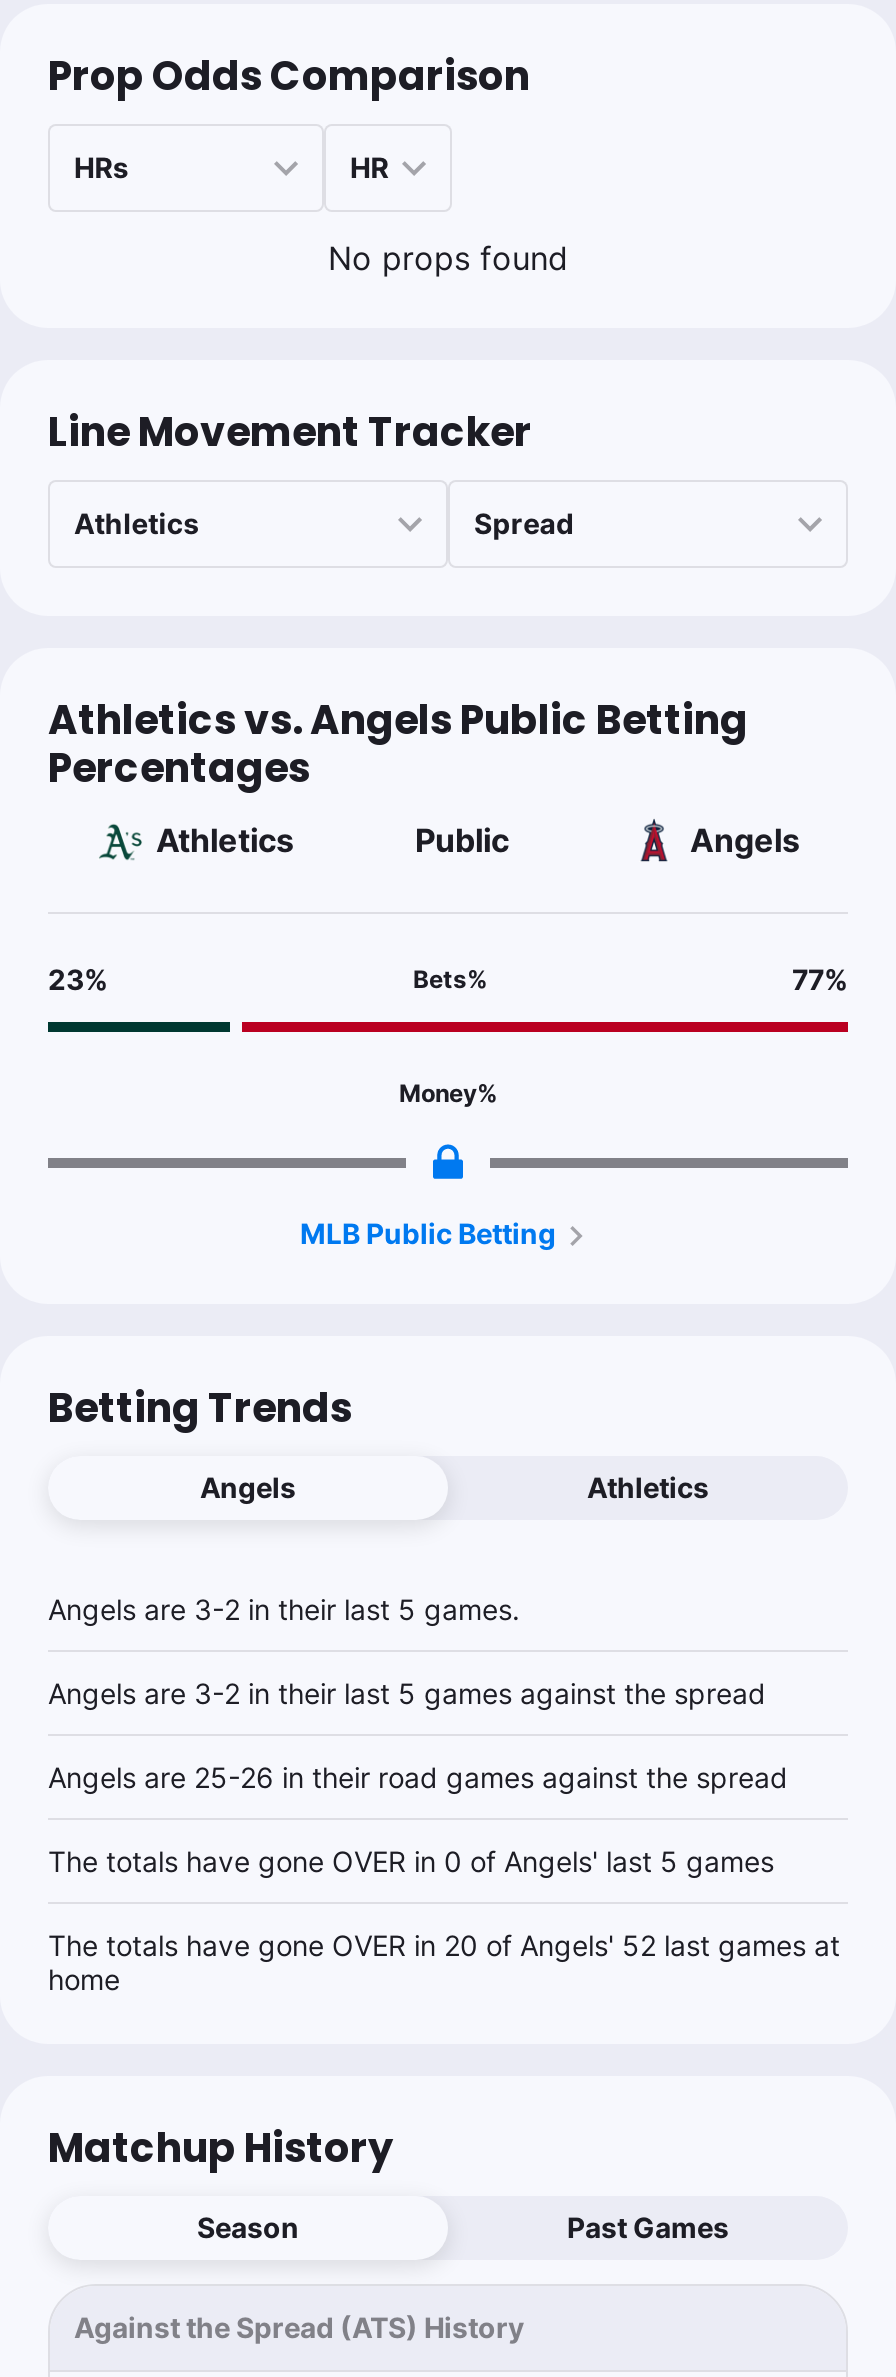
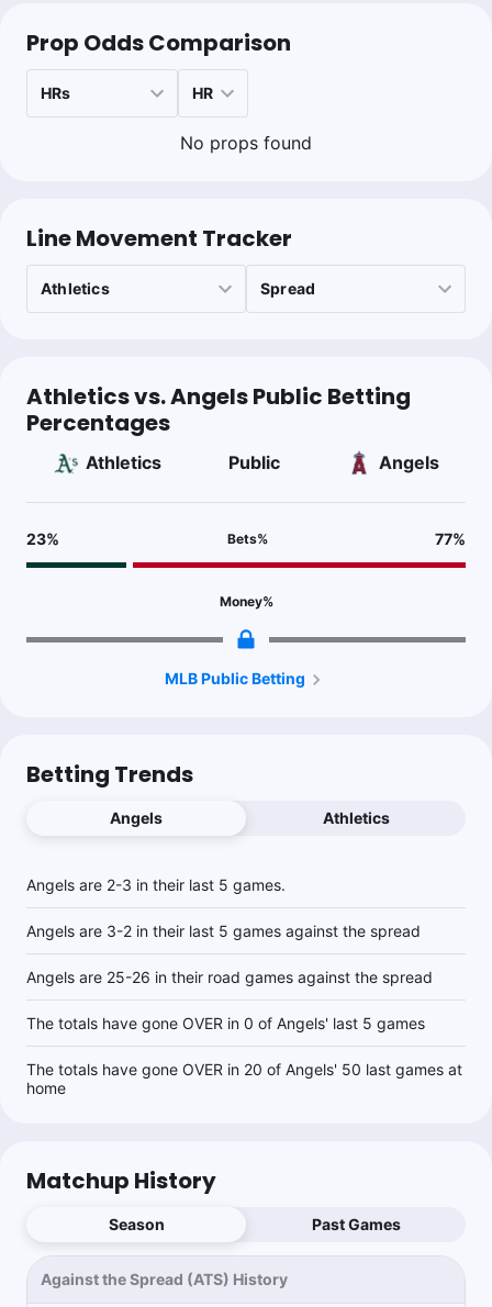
[48,1592,520,1626] Angels are 3-2 in their last 5 games. -> [26,876,286,894] Angels are 2-3 in their last 5 games.
[48,1928,840,1962] The totals have gone OVER in 20 of Angels' 52 last games at -> [26,1060,462,1079] The totals have gone OVER in 20 of Angels' 50 last games at

